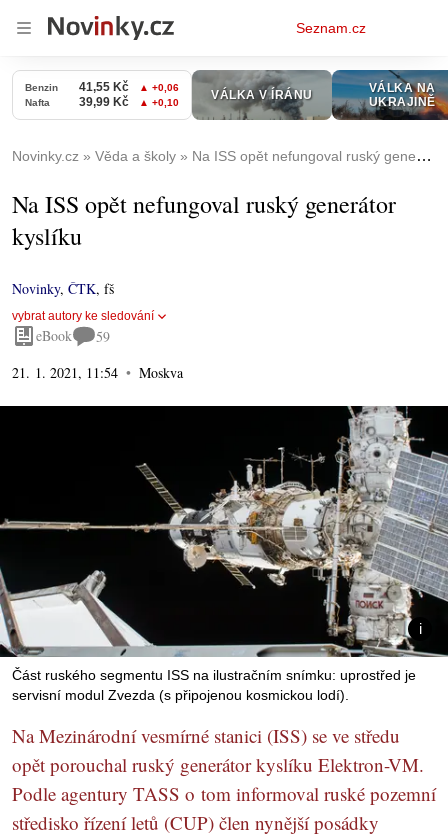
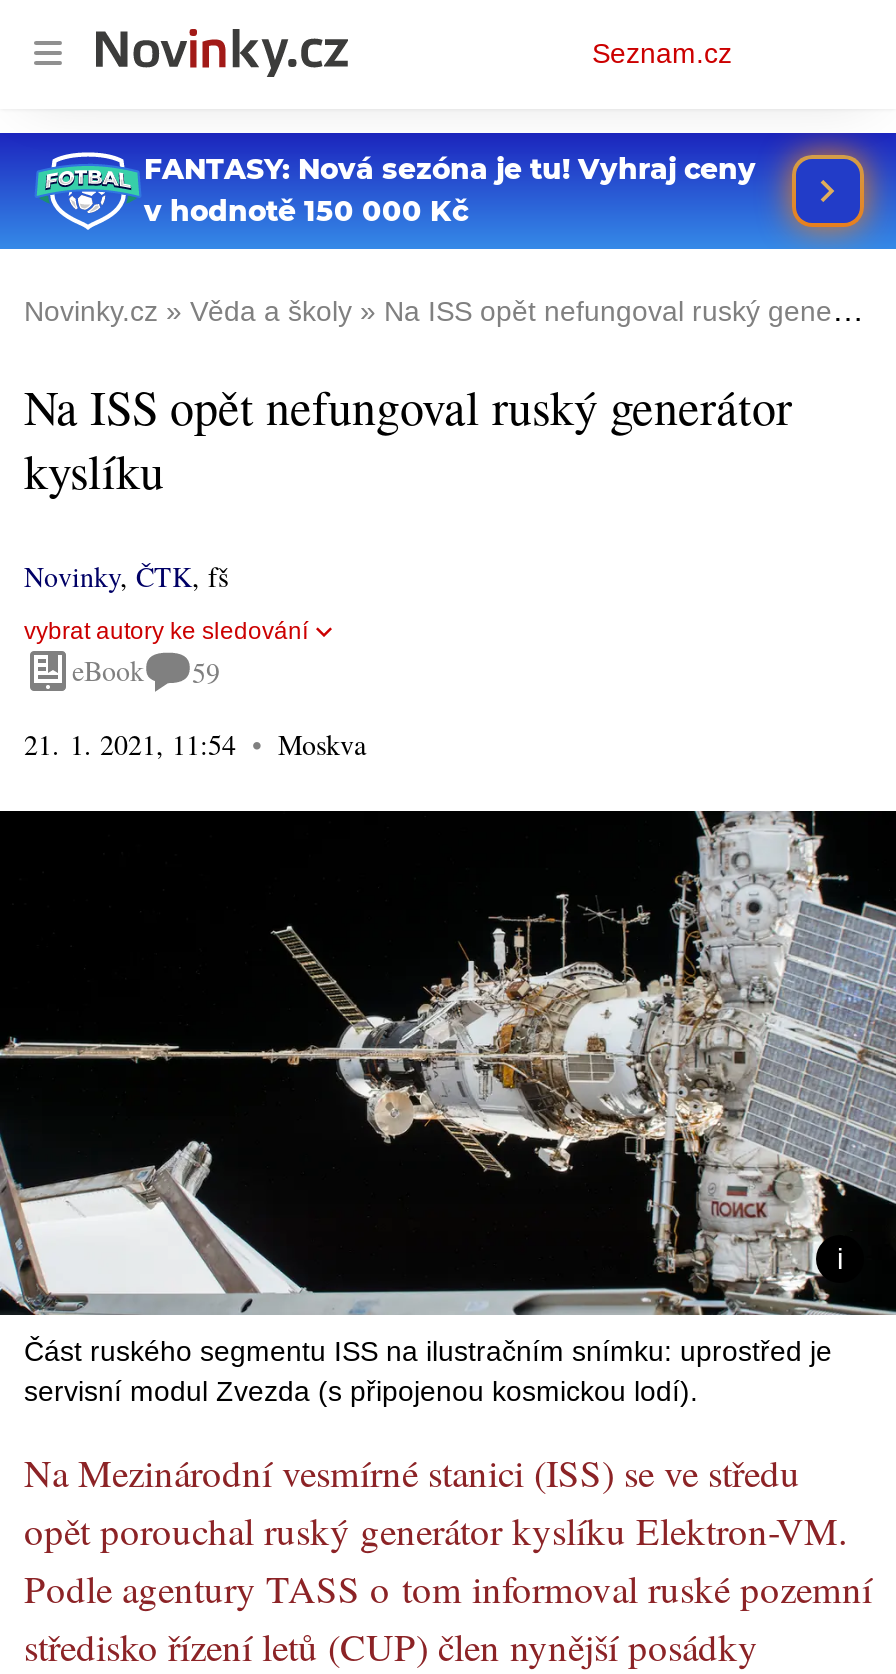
[3,68,445,125] [image] -> [6,131,890,251] [image]

